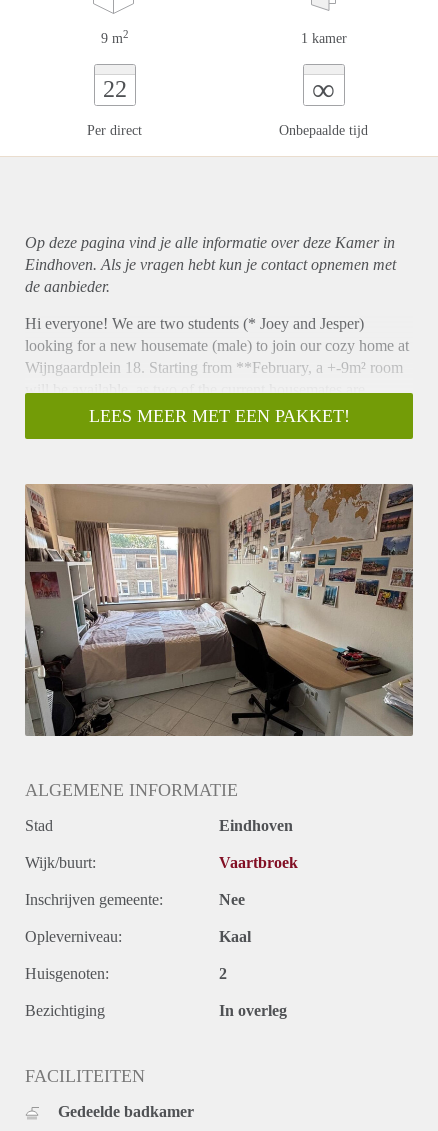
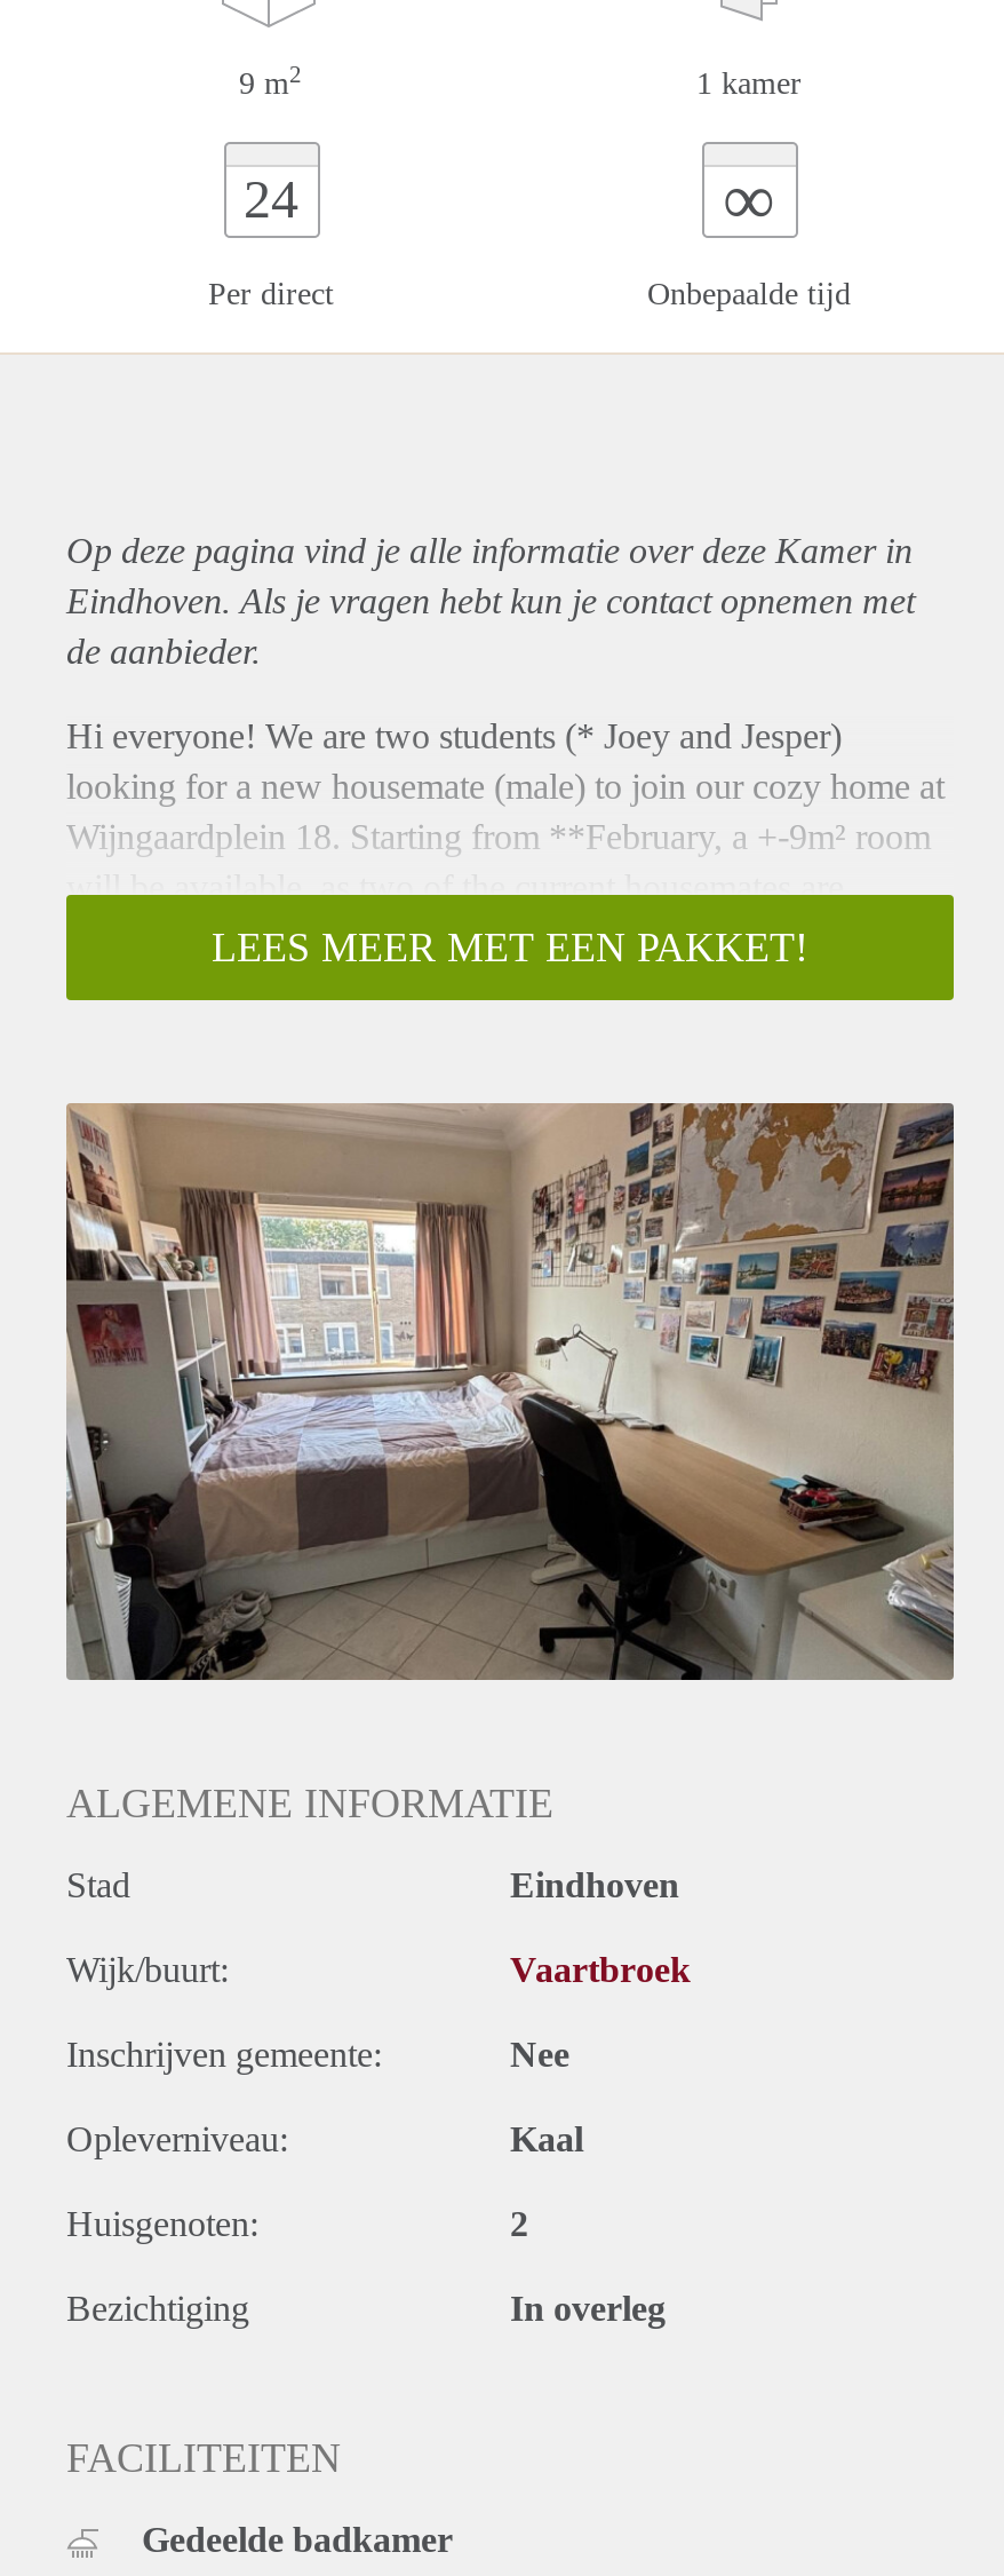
[102,76,126,102] 22 -> [244,170,298,230] 24

